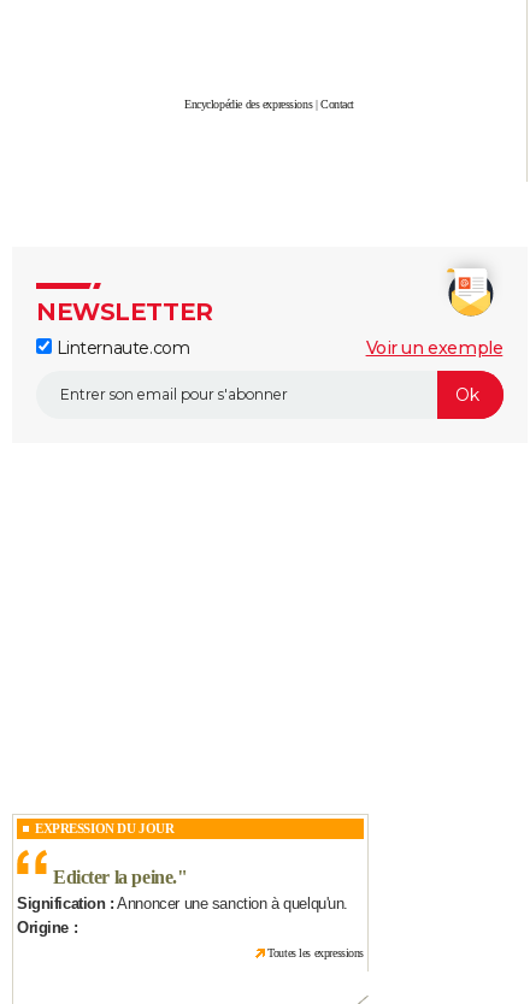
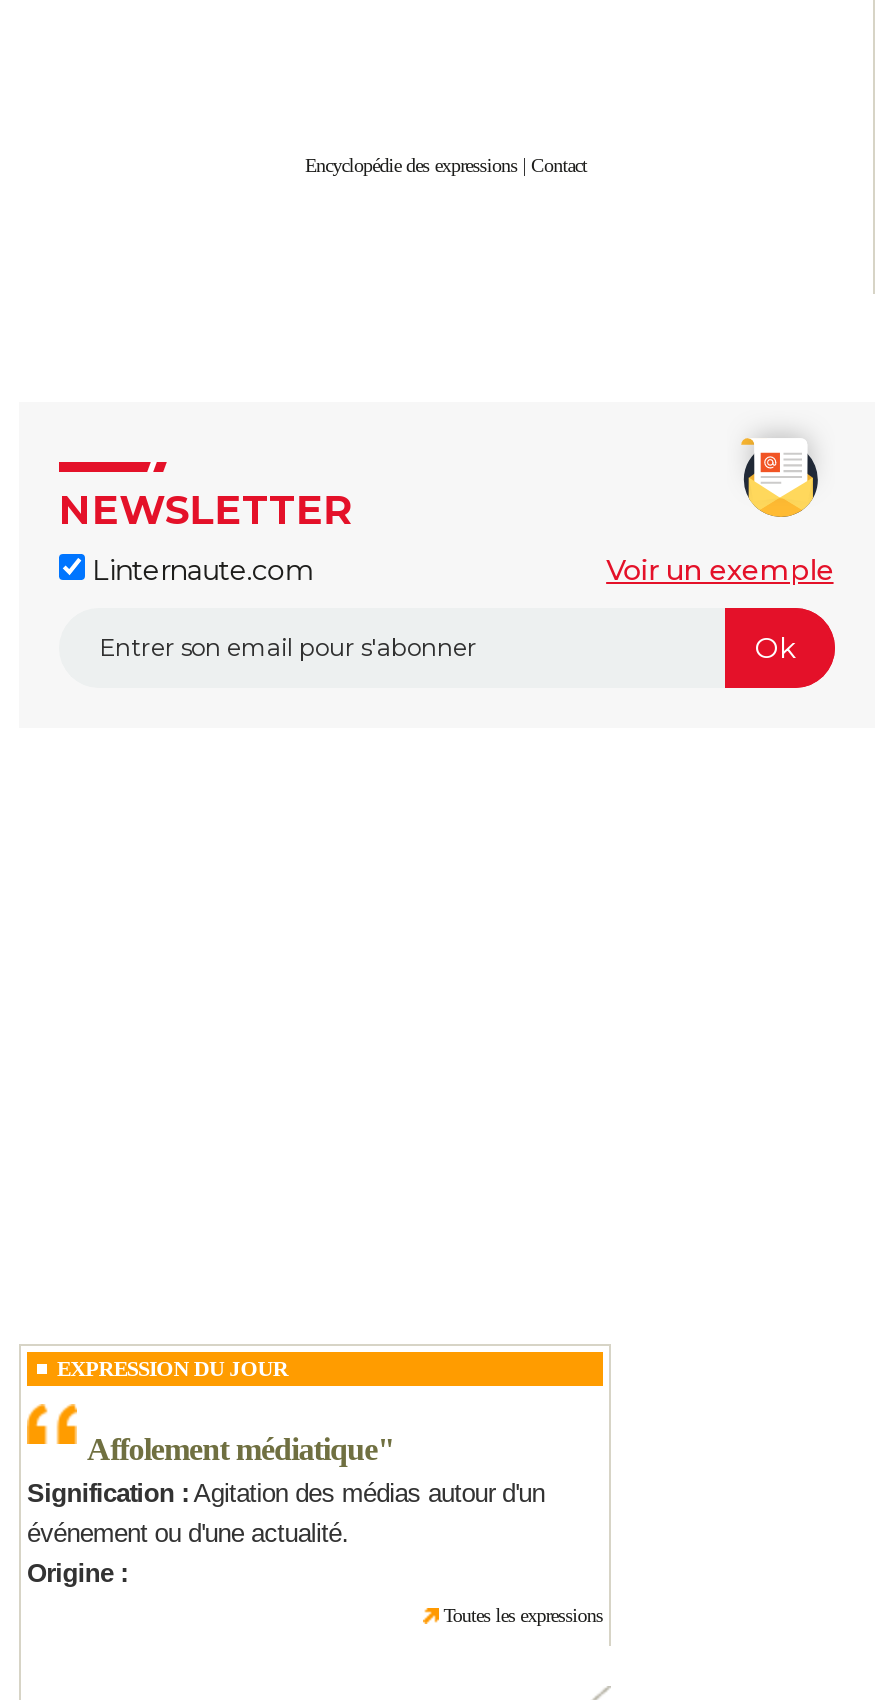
[17,867,348,913] Edicter la peine. " | Signification : Annoncer une sanction à quelqu'un. -> [27,1432,545,1548] Affolement médiatique" | Signification : Agitation des médias autour d'un | événement ou d'une actualité.

